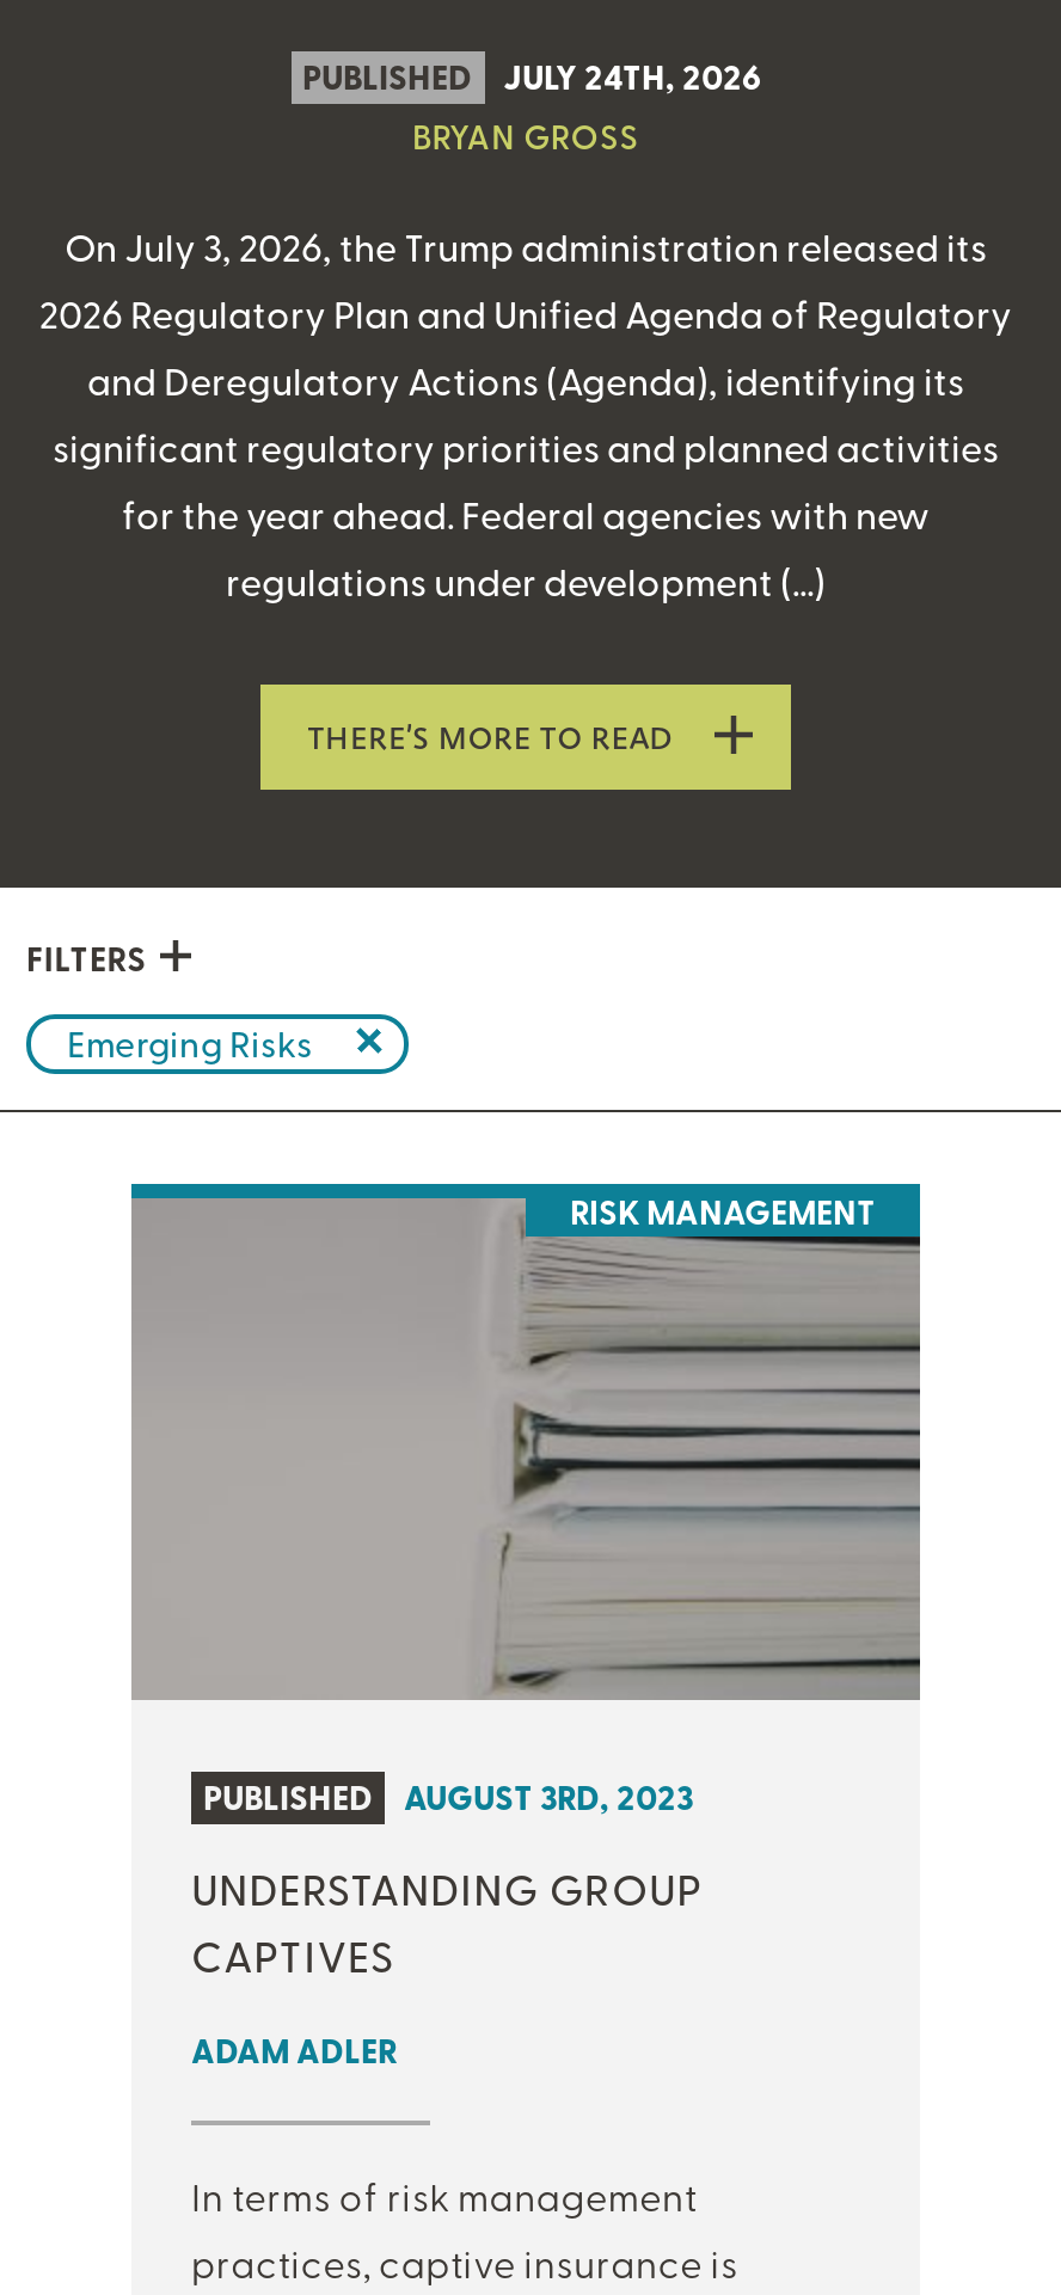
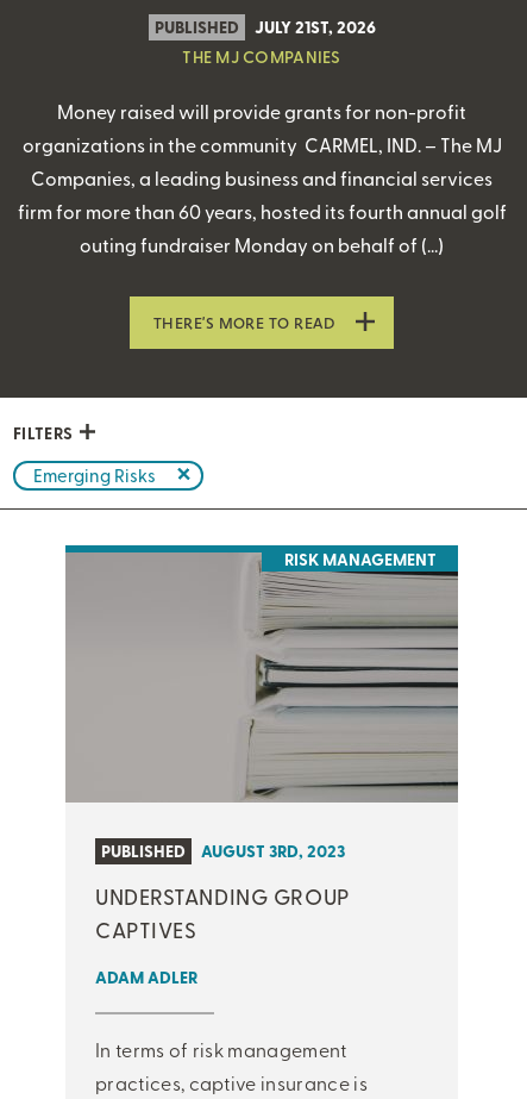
[412,51,761,159] JULY 24TH, 2026 | BRYAN GROSS -> [182,14,375,68] JULY 21ST, 2026 | THE MJ COMPANIES
[39,218,1012,605] On July 3, 2026, the Trump administration released its | 2026 Regulatory Plan and Unified Agenda of Regulatory | and Deregulatory Actions (Agenda), identifying its | significant regulatory priorities and planned activities | for the year ahead. Federal agencies with new | regulations under development (…) -> [17,98,506,257] Money raised will provide grants for non-profit | organizations in the community CARMEL, IND. – The MJ | Companies, a leading business and financial services | firm for more than 60 years, hosted its fourth annual golf | outing fundraiser Monday on behalf of (…)

